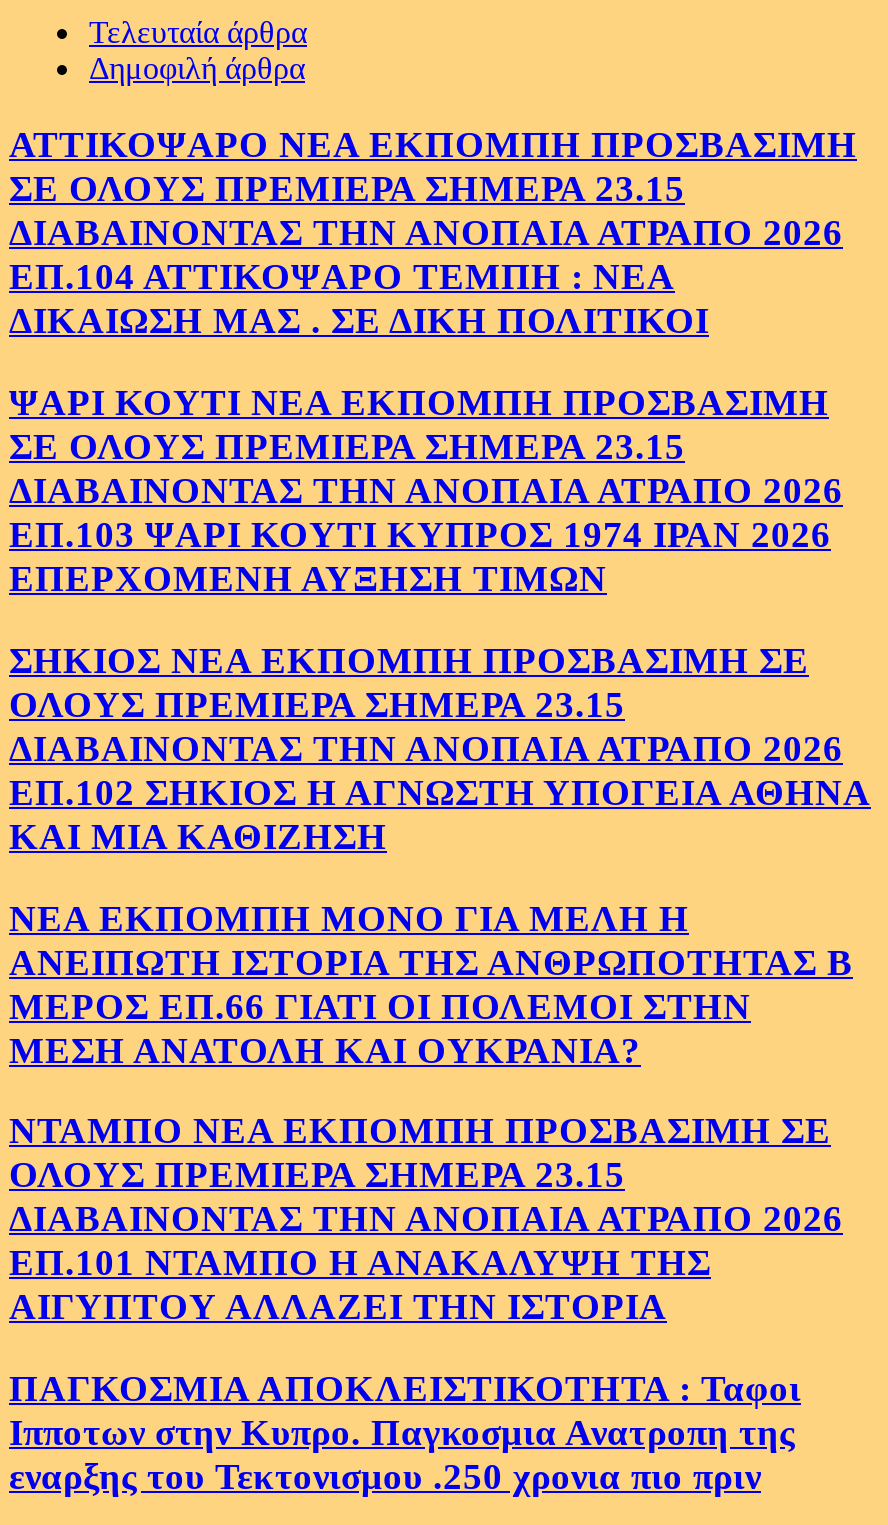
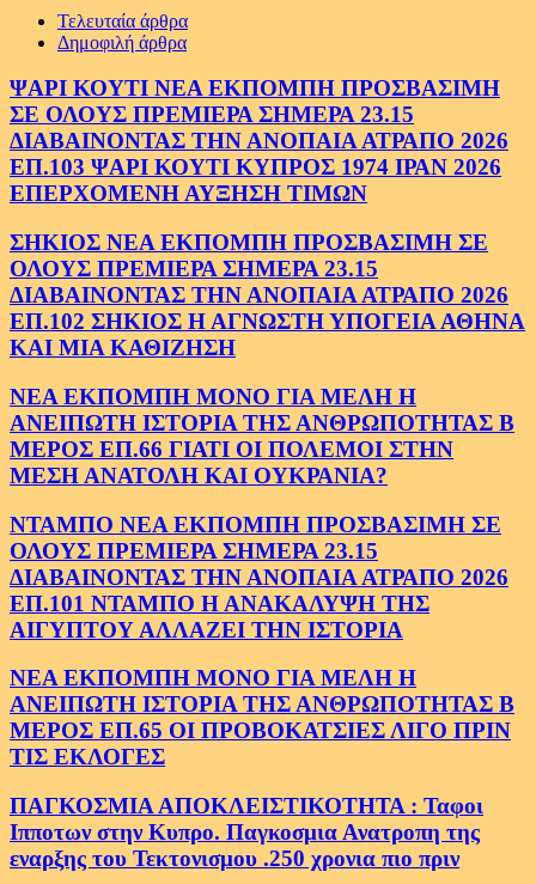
[9,124,857,342] ΑΤΤΙΚΟΨΑΡΟ ΝΕΑ ΕΚΠΟΜΠΗ ΠΡΟΣΒΑΣΙΜΗ | ΣΕ ΟΛΟΥΣ ΠΡΕΜΙΕΡΑ ΣΗΜΕΡΑ 23.15 | ΔΙΑΒΑΙΝΟΝΤΑΣ ΤΗΝ ΑΝΟΠΑΙΑ ΑΤΡΑΠΟ 2026 | ΕΠ.104 ΑΤΤΙΚΟΨΑΡΟ ΤΕΜΠΗ : ΝΕΑ | ΔΙΚΑΙΩΣΗ ΜΑΣ . ΣΕ ΔΙΚΗ ΠΟΛΙΤΙΚΟΙ -> none
moved [9,381,871,1327] -> [10,76,525,642]: ΨΑΡΙ ΚΟΥΤΙ ΝΕΑ ΕΚΠΟΜΠΗ ΠΡΟΣΒΑΣΙΜΗ | ΣΕ ΟΛΟΥΣ ΠΡΕΜΙΕΡΑ ΣΗΜΕΡΑ 23.15 | ΔΙΑΒΑΙΝΟΝΤΑΣ ΤΗΝ ΑΝΟΠΑΙΑ ΑΤΡΑΠΟ 2026 | ... | ΕΠ.101 ΝΤΑΜΠΟ Η ΑΝΑΚΑΛΥΨΗ ΤΗΣ | ΑΙΓΥΠΤΟΥ ΑΛΛΑΖΕΙ ΤΗΝ ΙΣΤΟΡΙΑ
none -> [10,665,514,769] ΝΕΑ ΕΚΠΟΜΠΗ ΜΟΝΟ ΓΙΑ ΜΕΛΗ Η | ΑΝΕΙΠΩΤΗ ΙΣΤΟΡΙΑ ΤΗΣ ΑΝΘΡΩΠΟΤΗΤΑΣ Β | ΜΕΡΟΣ ΕΠ.65 ΟΙ ΠΡΟΒΟΚΑΤΣΙΕΣ ΛΙΓΟ ΠΡΙΝ | ΤΙΣ ΕΚΛΟΓΕΣ

